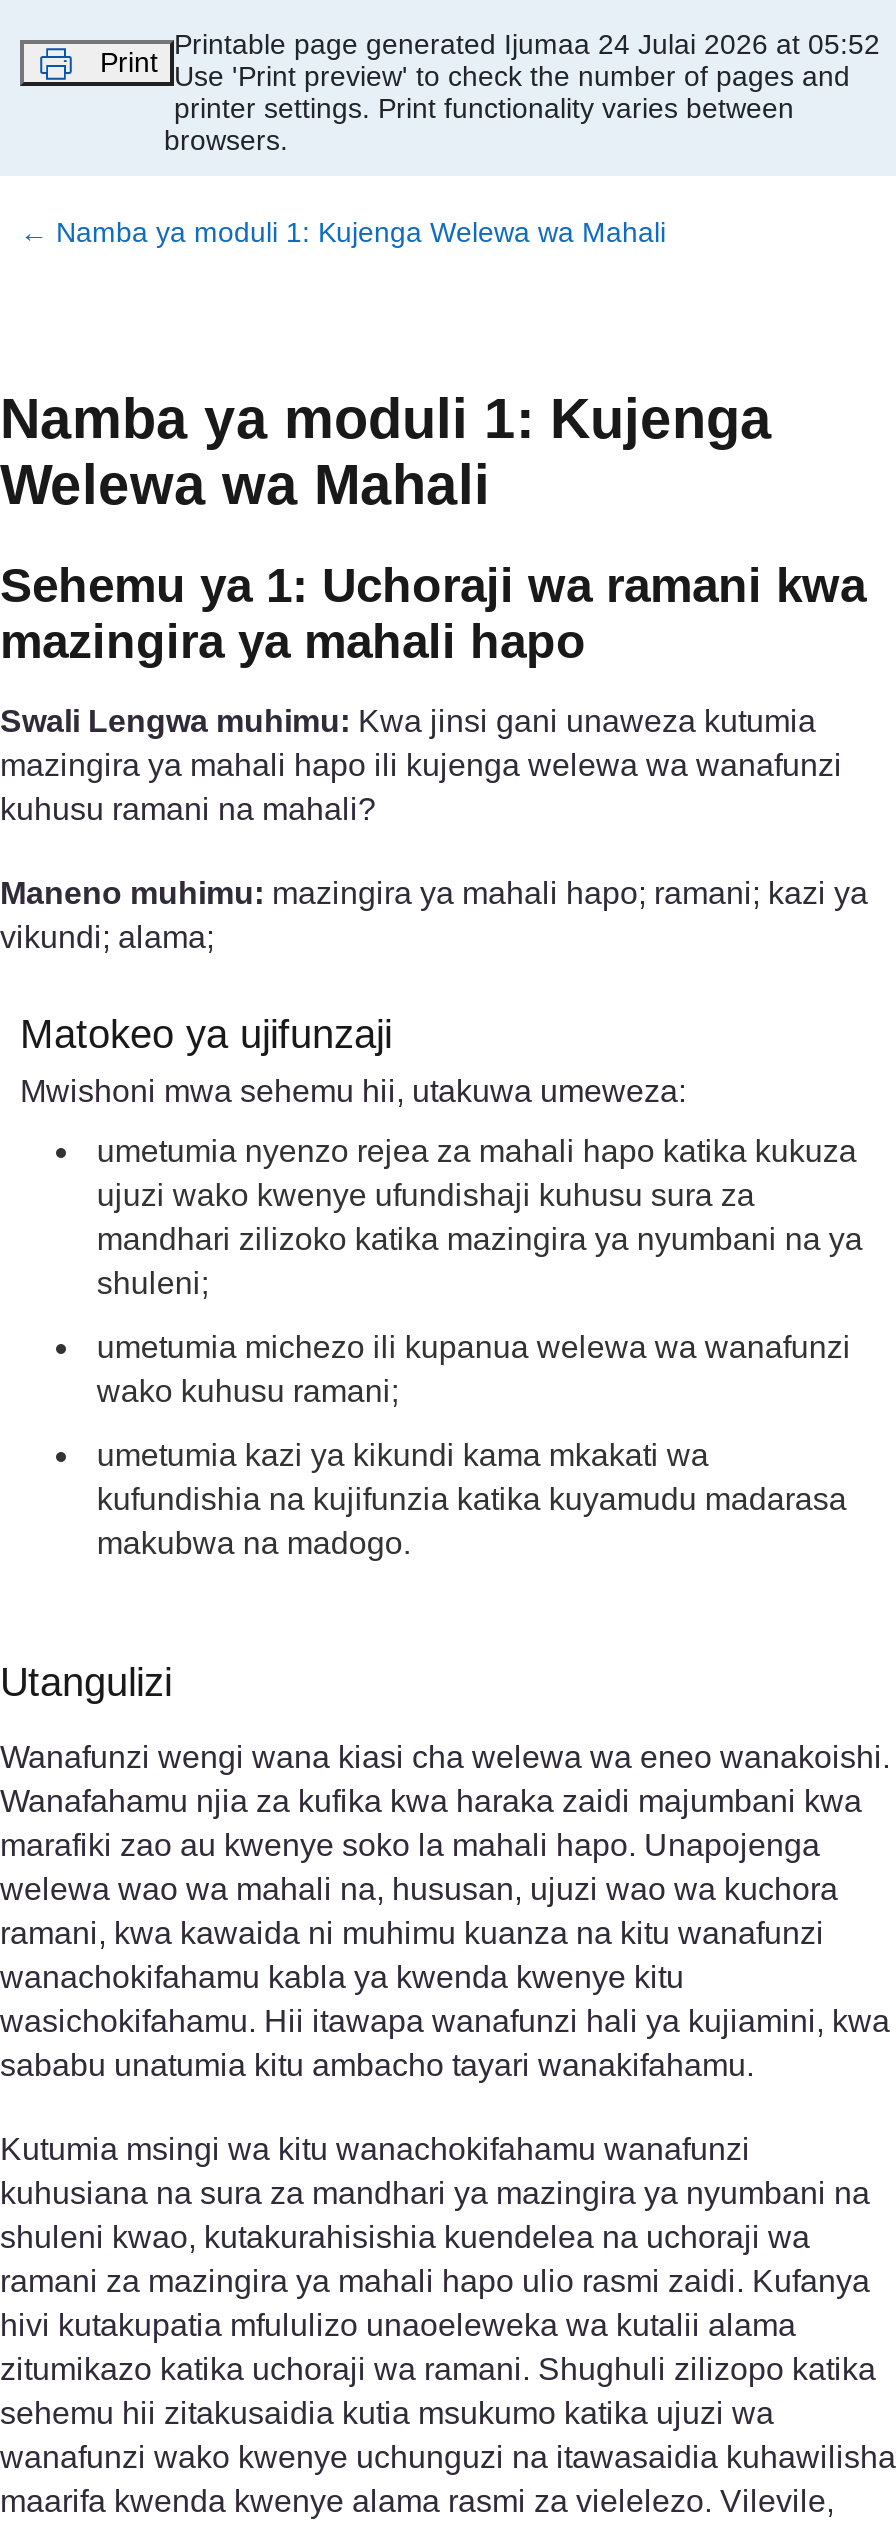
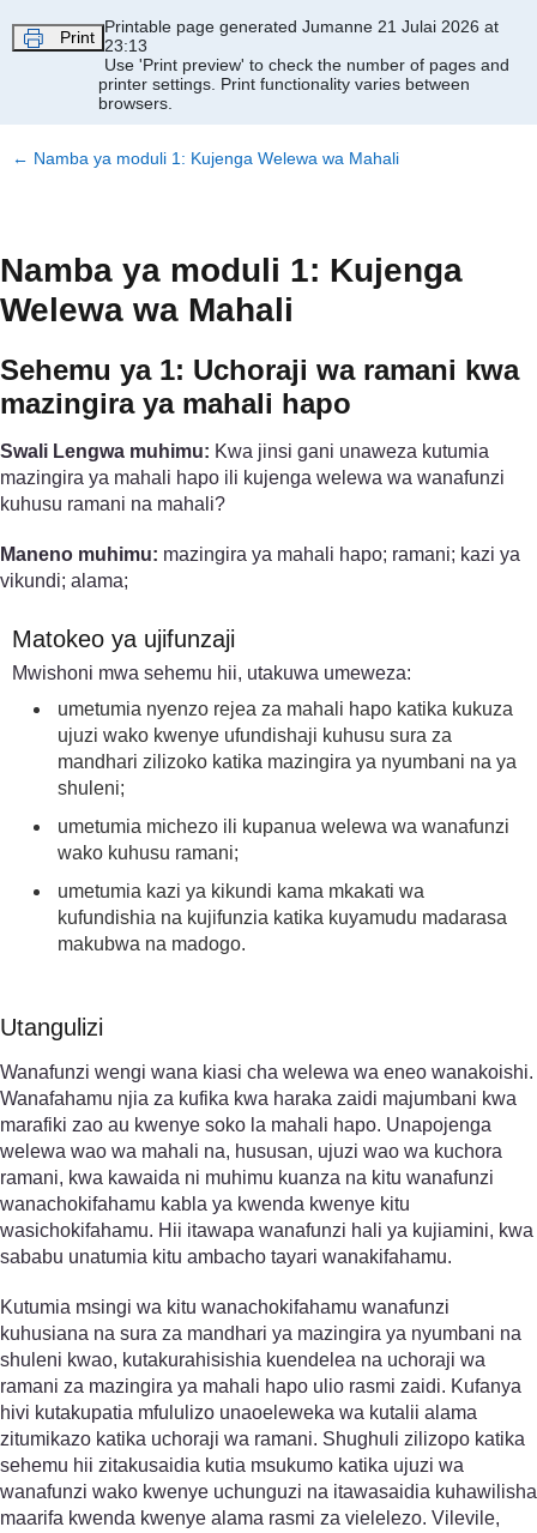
[174,28,880,60] Printable page generated Ijumaa 24 Julai 2026 at 05:52 -> [104,17,499,55] Printable page generated Jumanne 21 Julai 2026 at | 23:13

